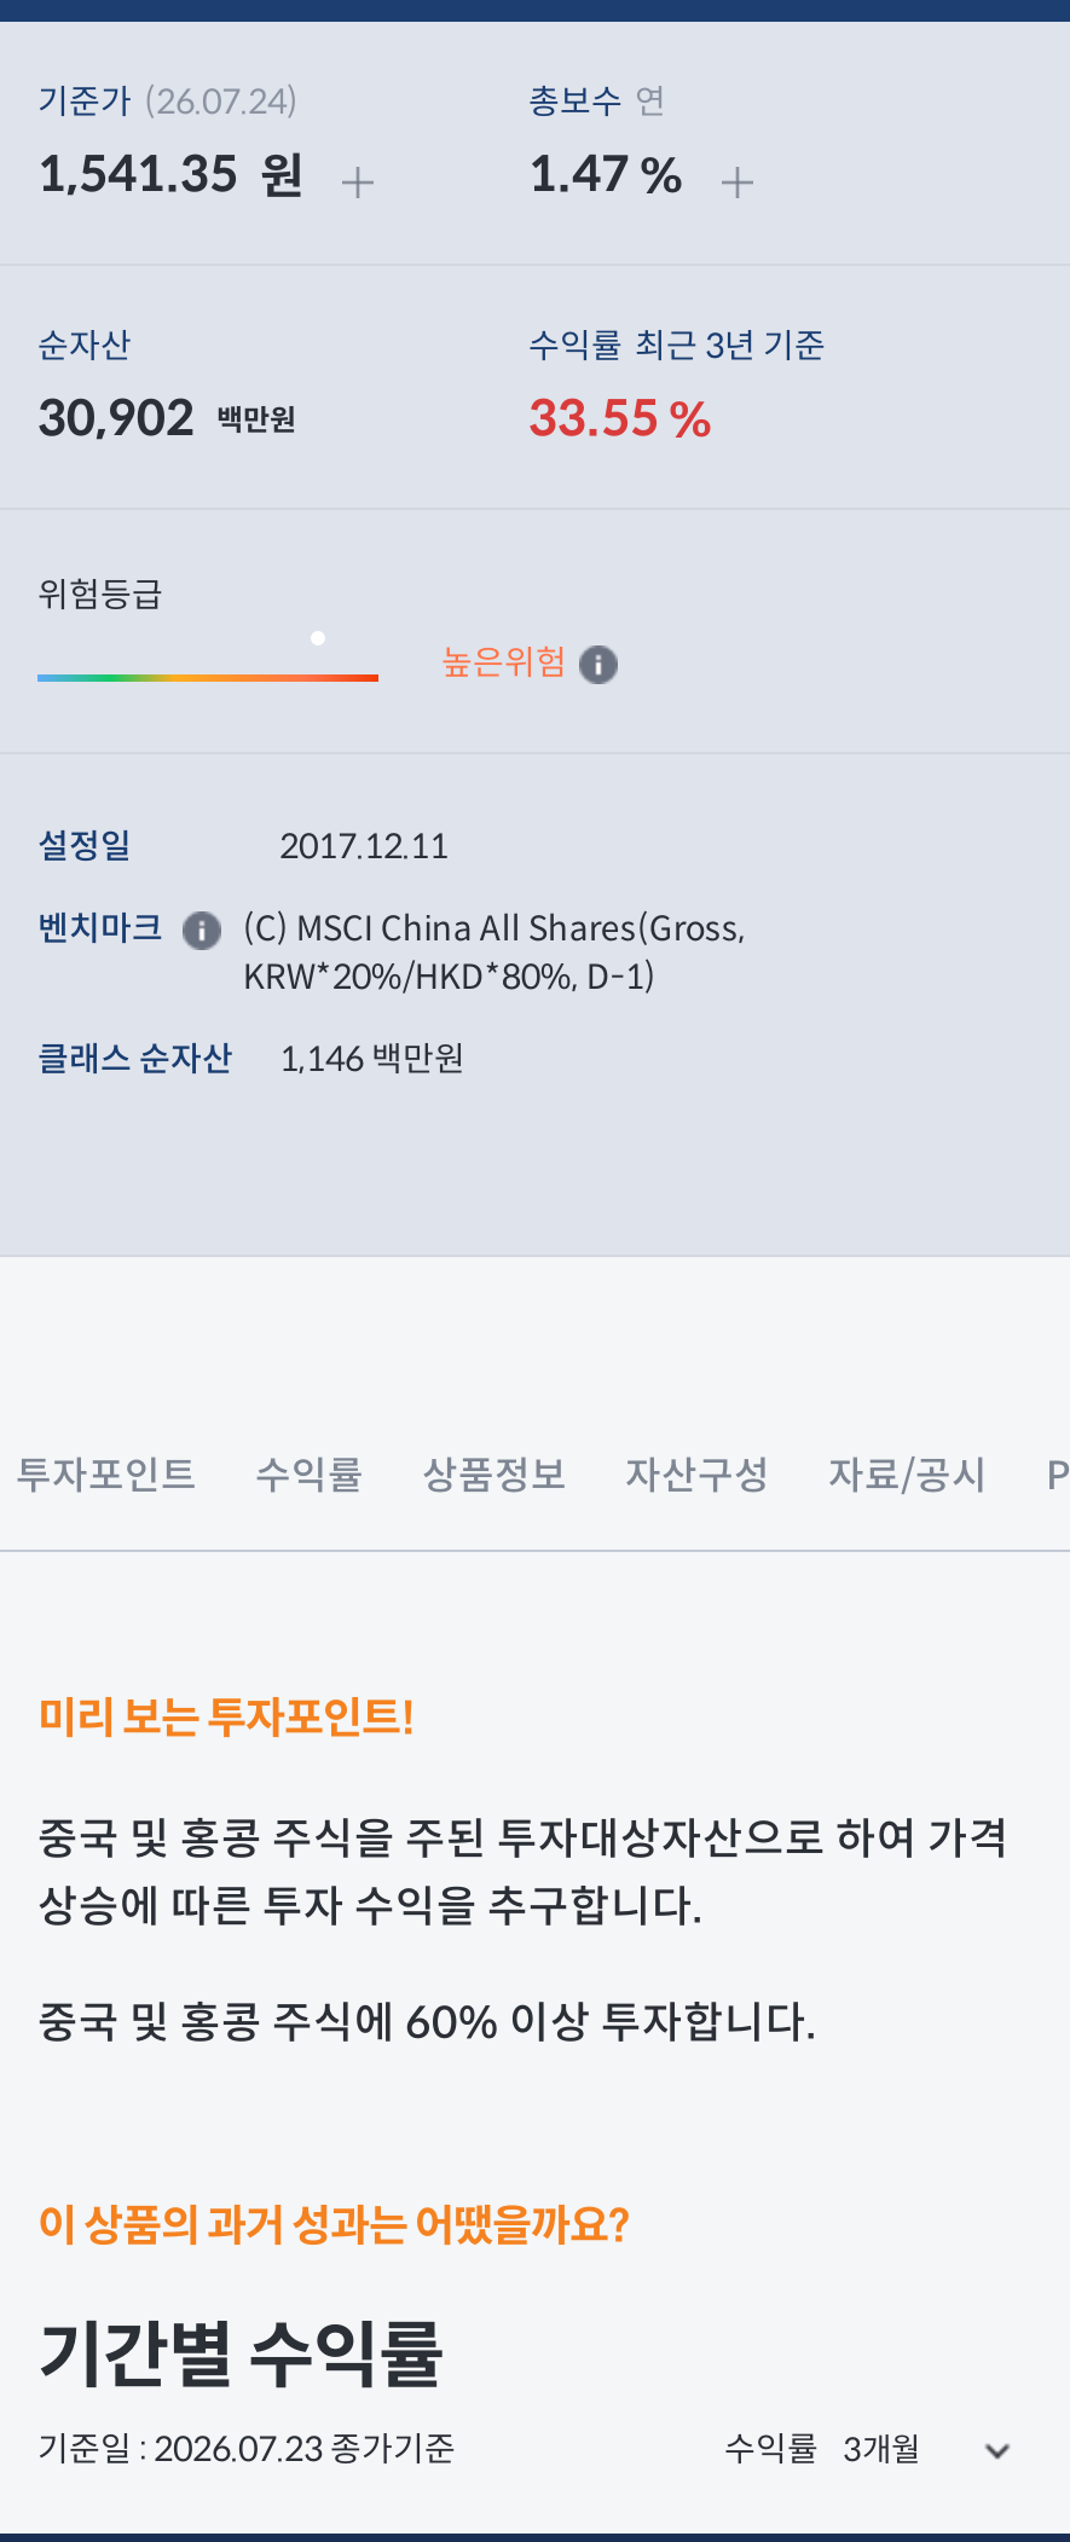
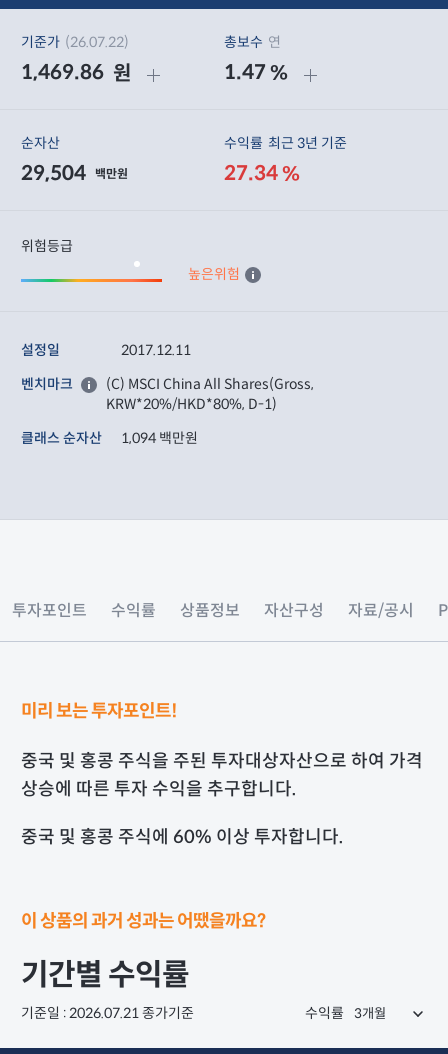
[37,83,299,124] 기준가 (26.07.24) -> [21,34,129,51] 기준가 (26.07.22)
[37,148,303,207] 1,541.35 원 -> [21,61,131,86] 1,469.86 원
[37,392,296,450] 30,902 백만원 -> [21,162,128,186] 29,504 백만원
[528,392,712,452] 33.55 % -> [224,162,300,187] 27.34 %
[37,1040,465,1081] 클래스 순자산 1,146 백만원 -> [21,430,198,447] 클래스 순자산 1,094 백만원
[37,2430,456,2471] 기준일 : 2026.07.23 종가기준 -> [21,1005,194,1022] 기준일 : 2026.07.21 종가기준

